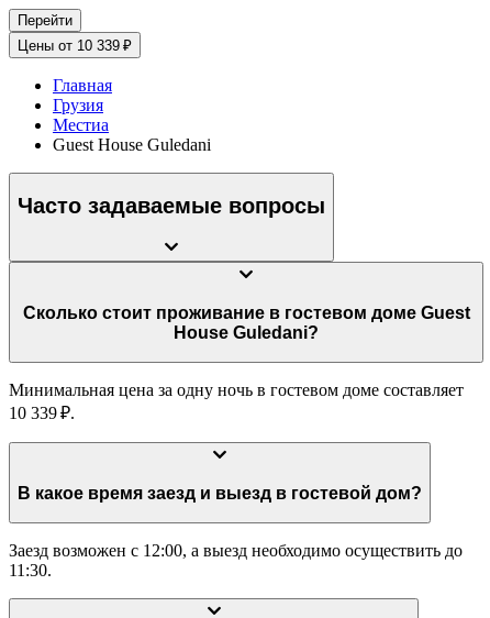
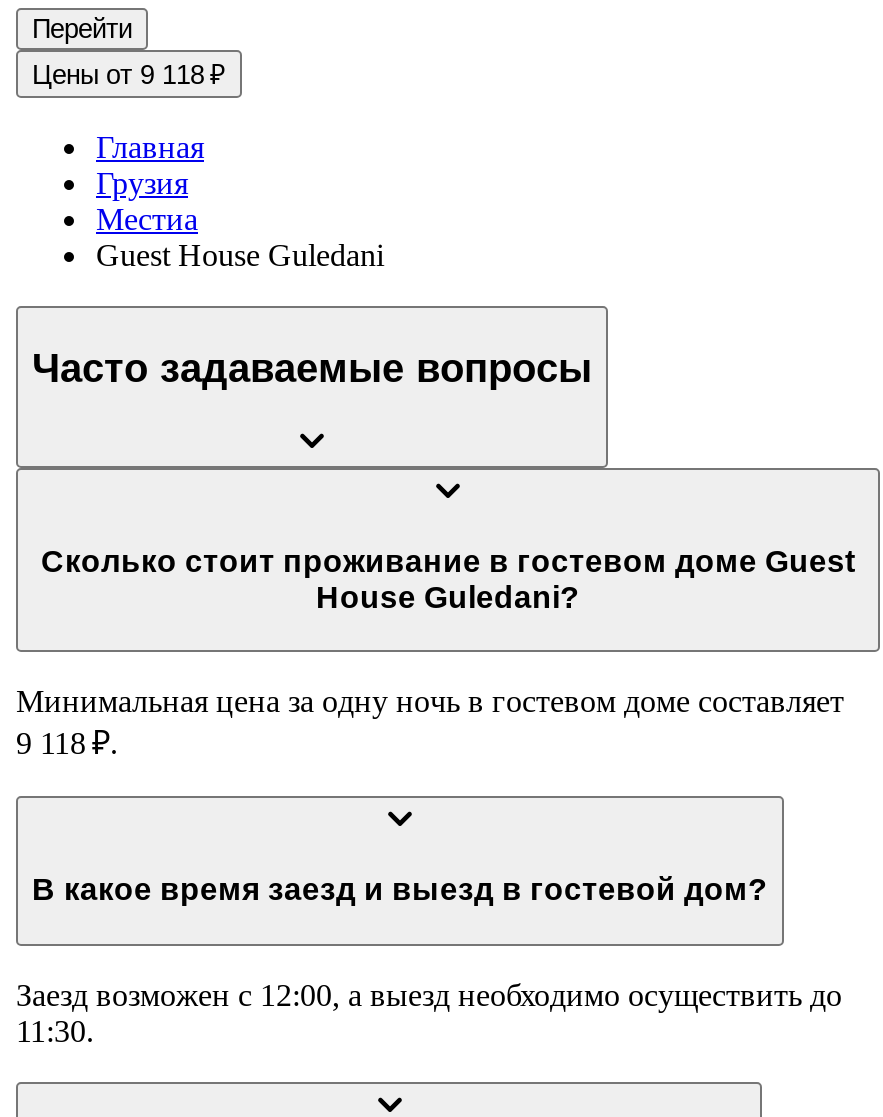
[18,37,132,54] Цены от 10 339 ₽ -> [32,60,226,90] Цены от 9 118 ₽
[9,404,75,422] 10 339 ₽. -> [16,726,118,760] 9 118 ₽.

